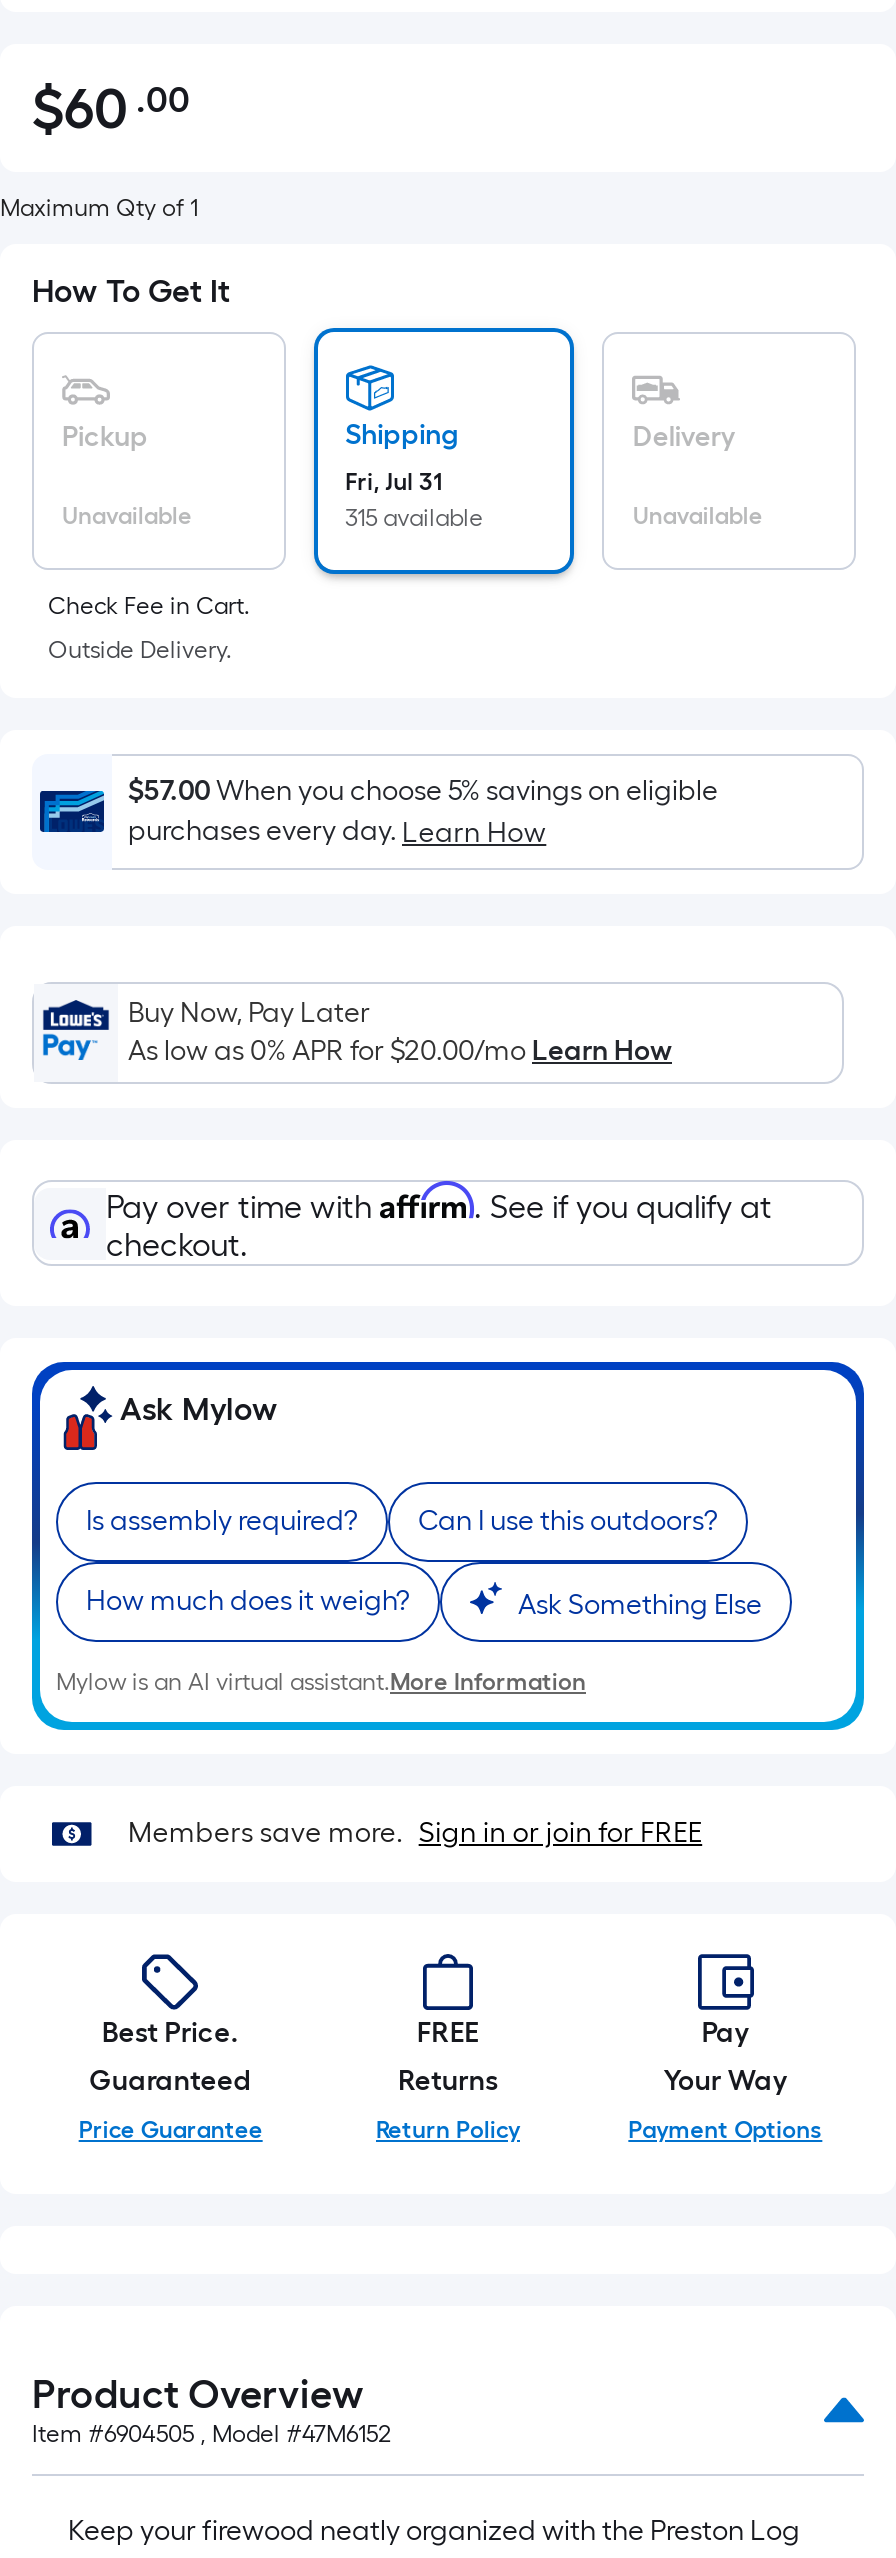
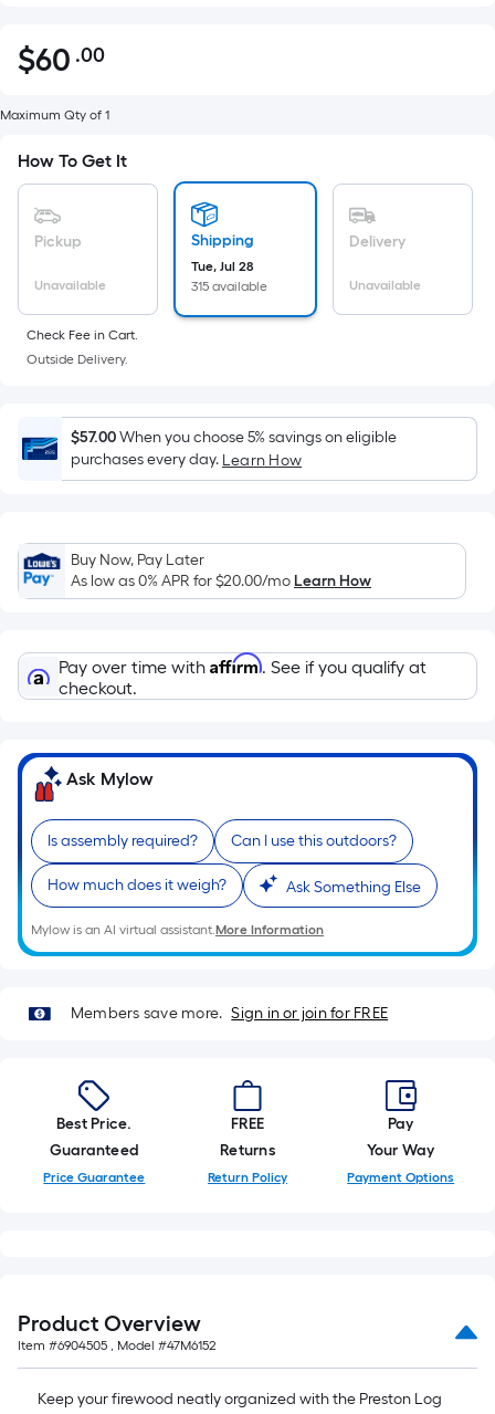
[345,468,443,496] Fri, Jul 31 -> [191,259,253,274] Tue, Jul 28

